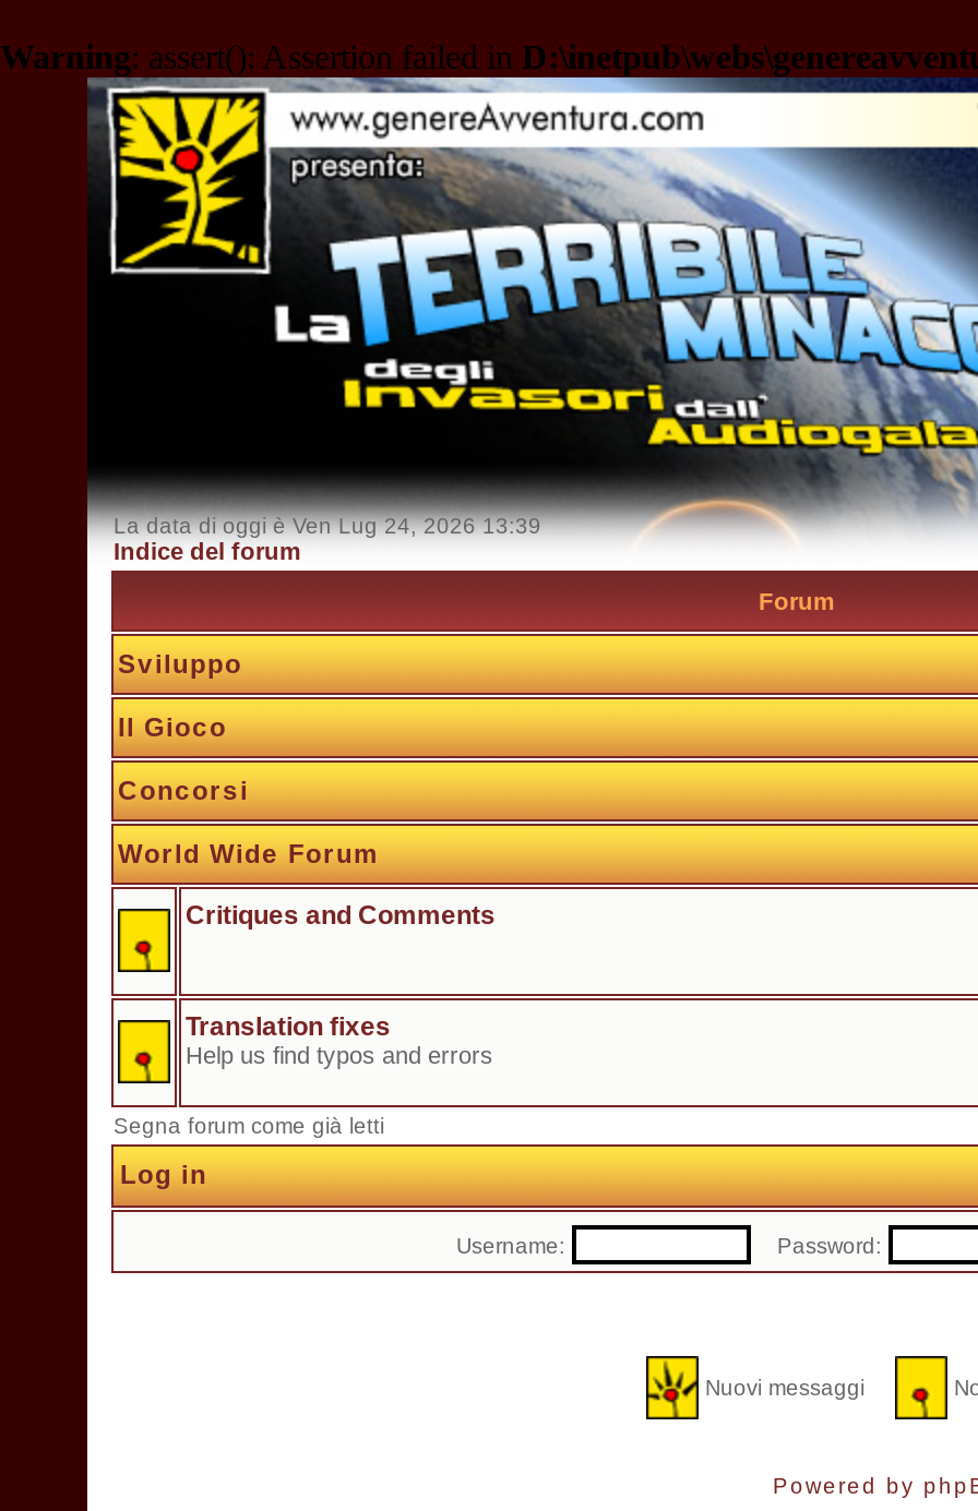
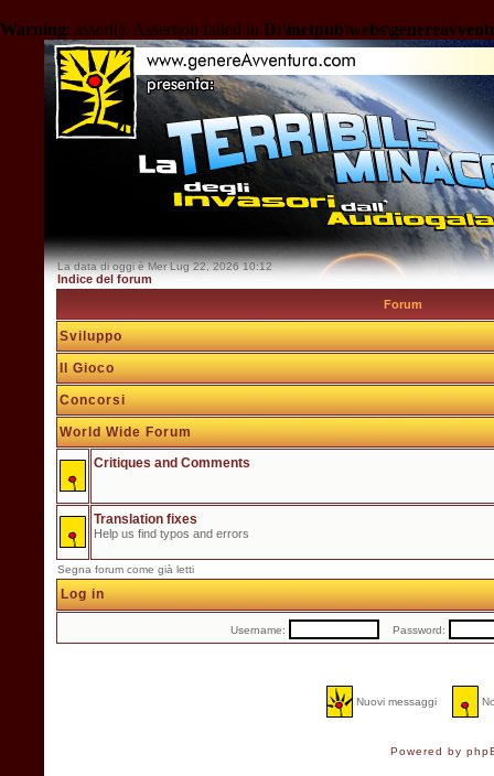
[114,514,541,538] La data di oggi è Ven Lug 24, 2026 13:39 -> [57,260,272,272] La data di oggi è Mer Lug 22, 2026 10:12

